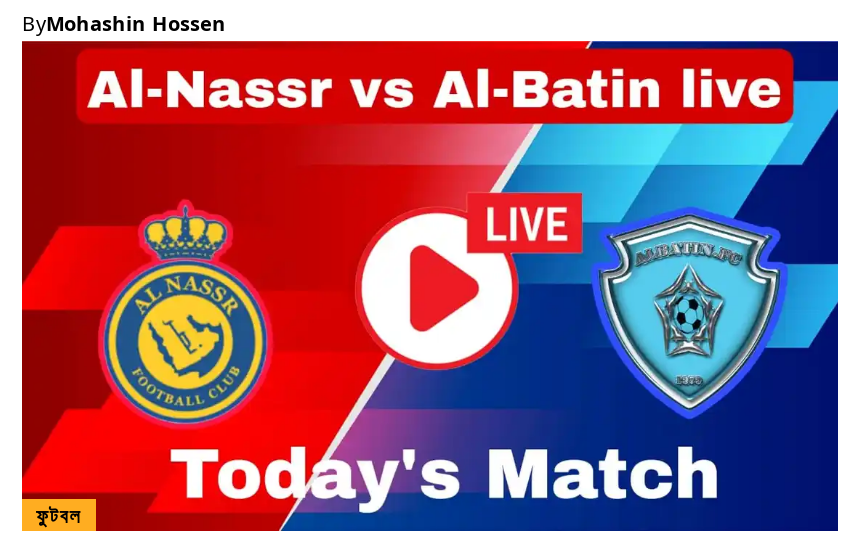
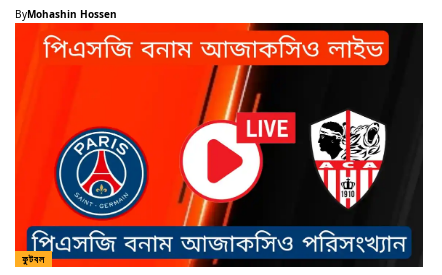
[20,39,840,533] [image] -> [14,22,424,268] [image]

